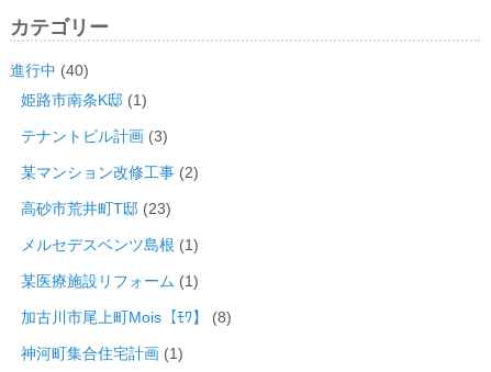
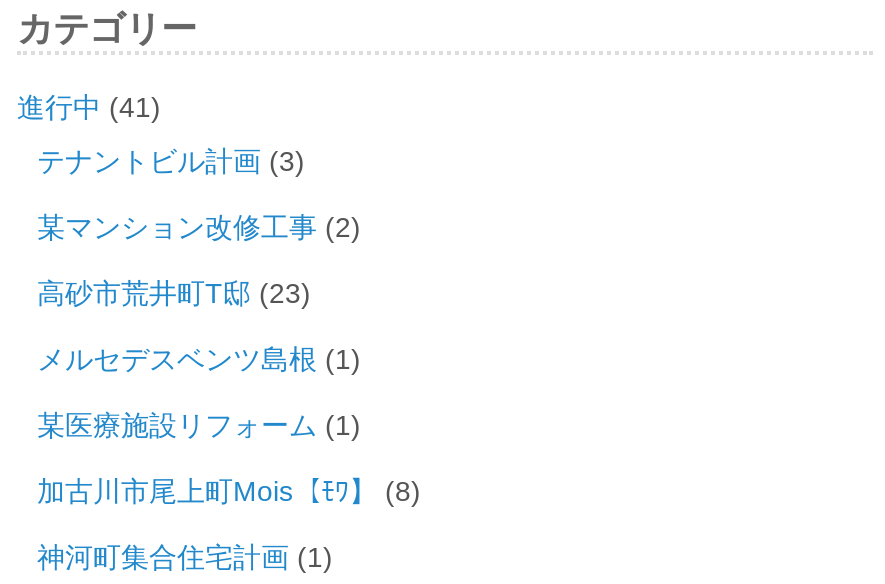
[10,62,147,109] 進行中(40) | 姫路市南条K邸(1) -> [17,91,161,123] 進行中(41)

